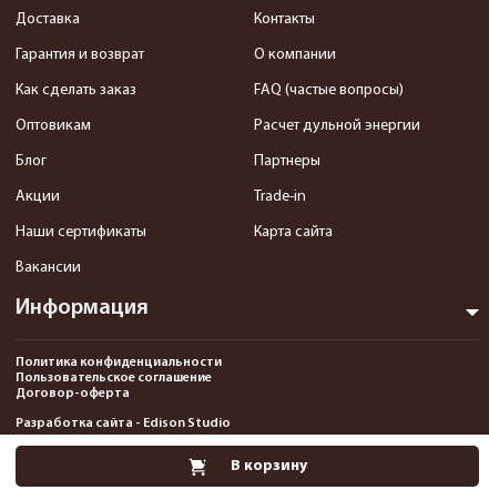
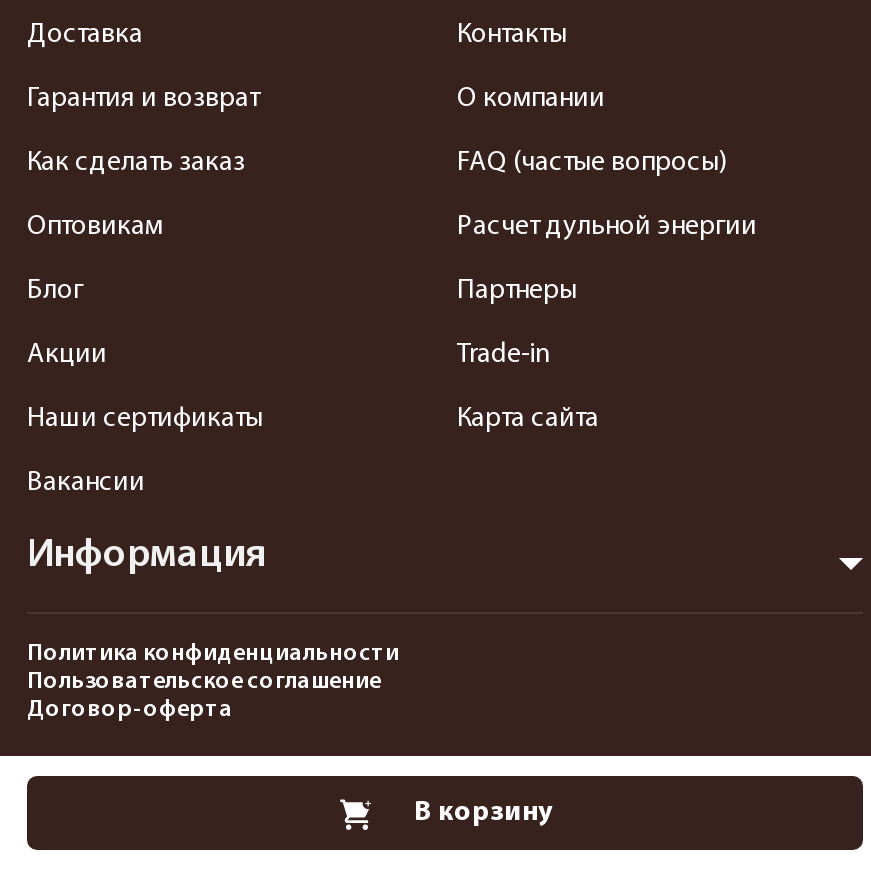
[16,417,231,430] Разработка сайта - Edison Studio -> none

